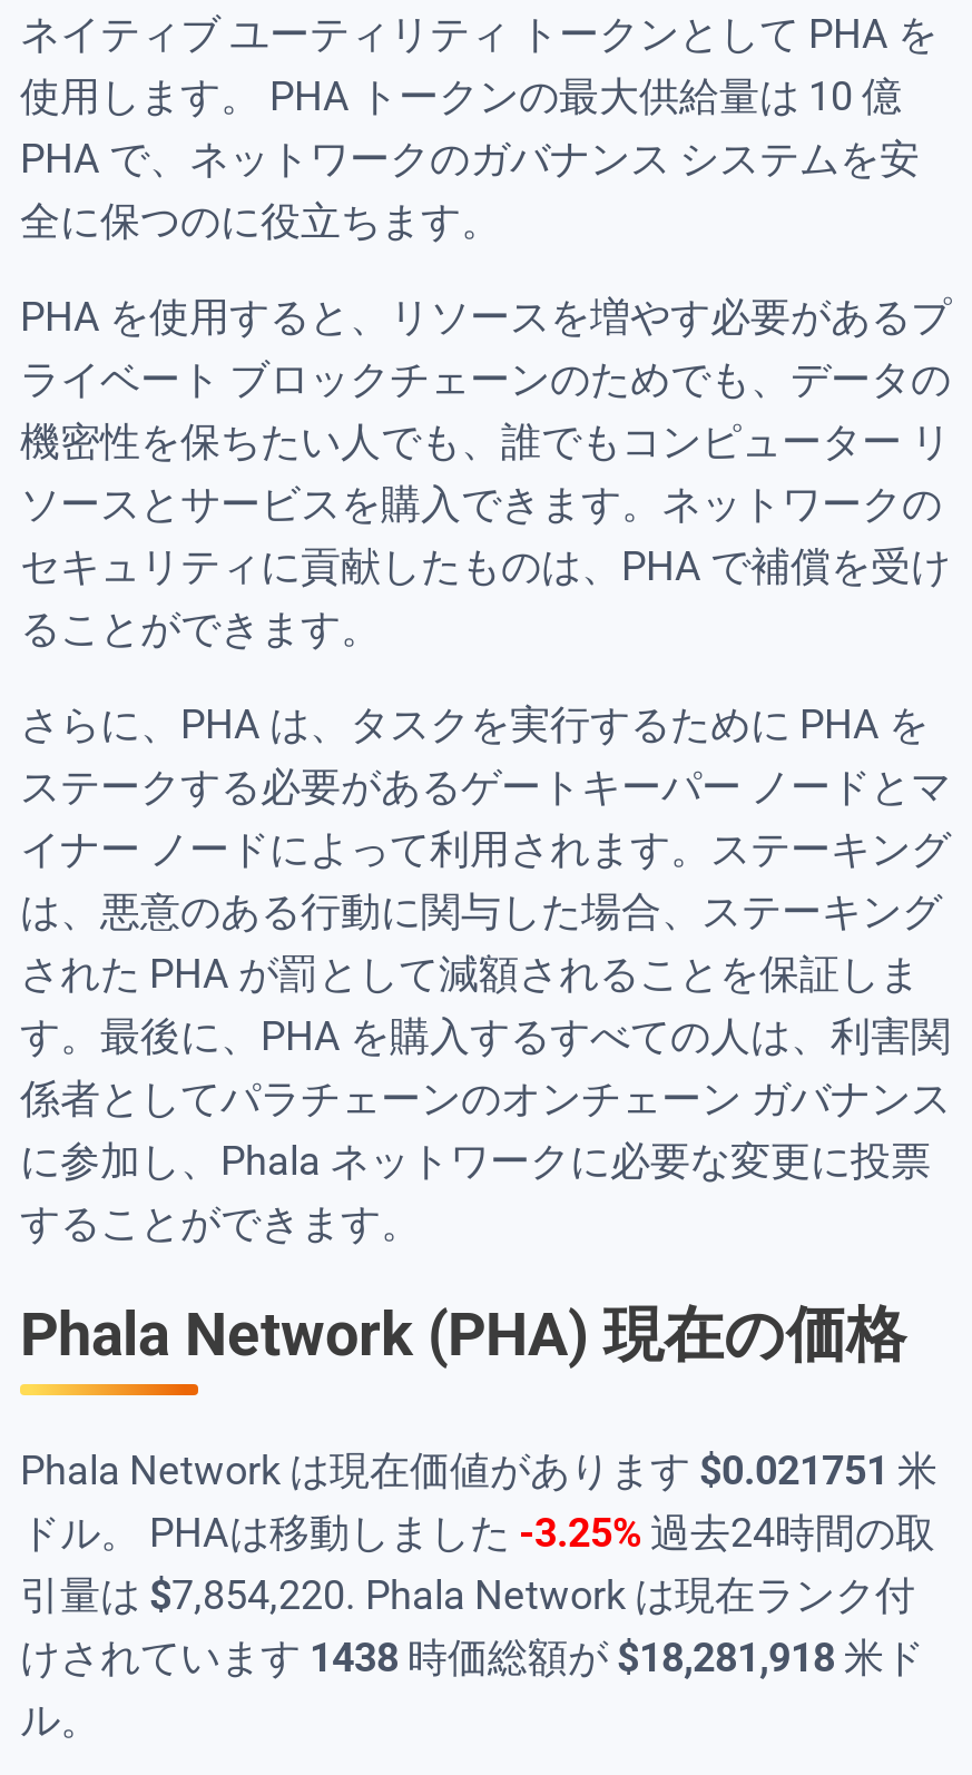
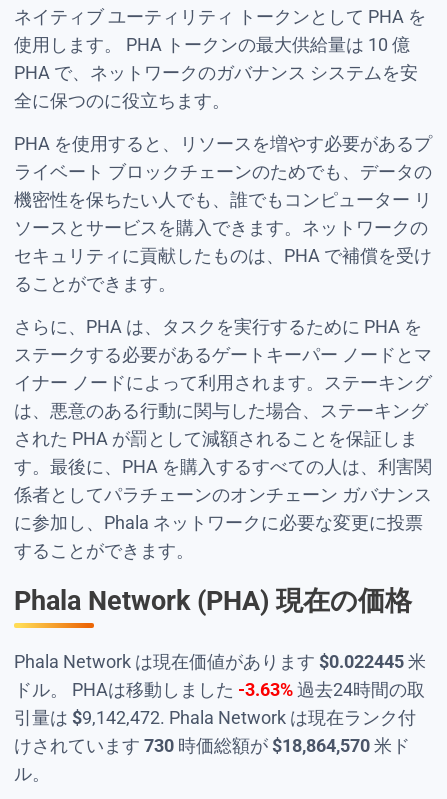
[20,1446,937,1493] Phala Network は現在価値があります$0.021751米 -> [14,651,426,672] Phala Network は現在価値があります$0.022445米
[20,1508,935,1555] ドル。 PHAは移動しました-3.25%過去24時間の取 -> [14,679,425,700] ドル。 PHAは移動しました-3.63%過去24時間の取
[20,1571,915,1618] 引量は$7,854,220. Phala Network は現在ランク付 -> [14,707,416,728] 引量は$9,142,472. Phala Network は現在ランク付
[20,1633,924,1680] けされています1438時価総額が$18,281,918米ド -> [14,735,410,756] けされています730時価総額が$18,864,570米ド

